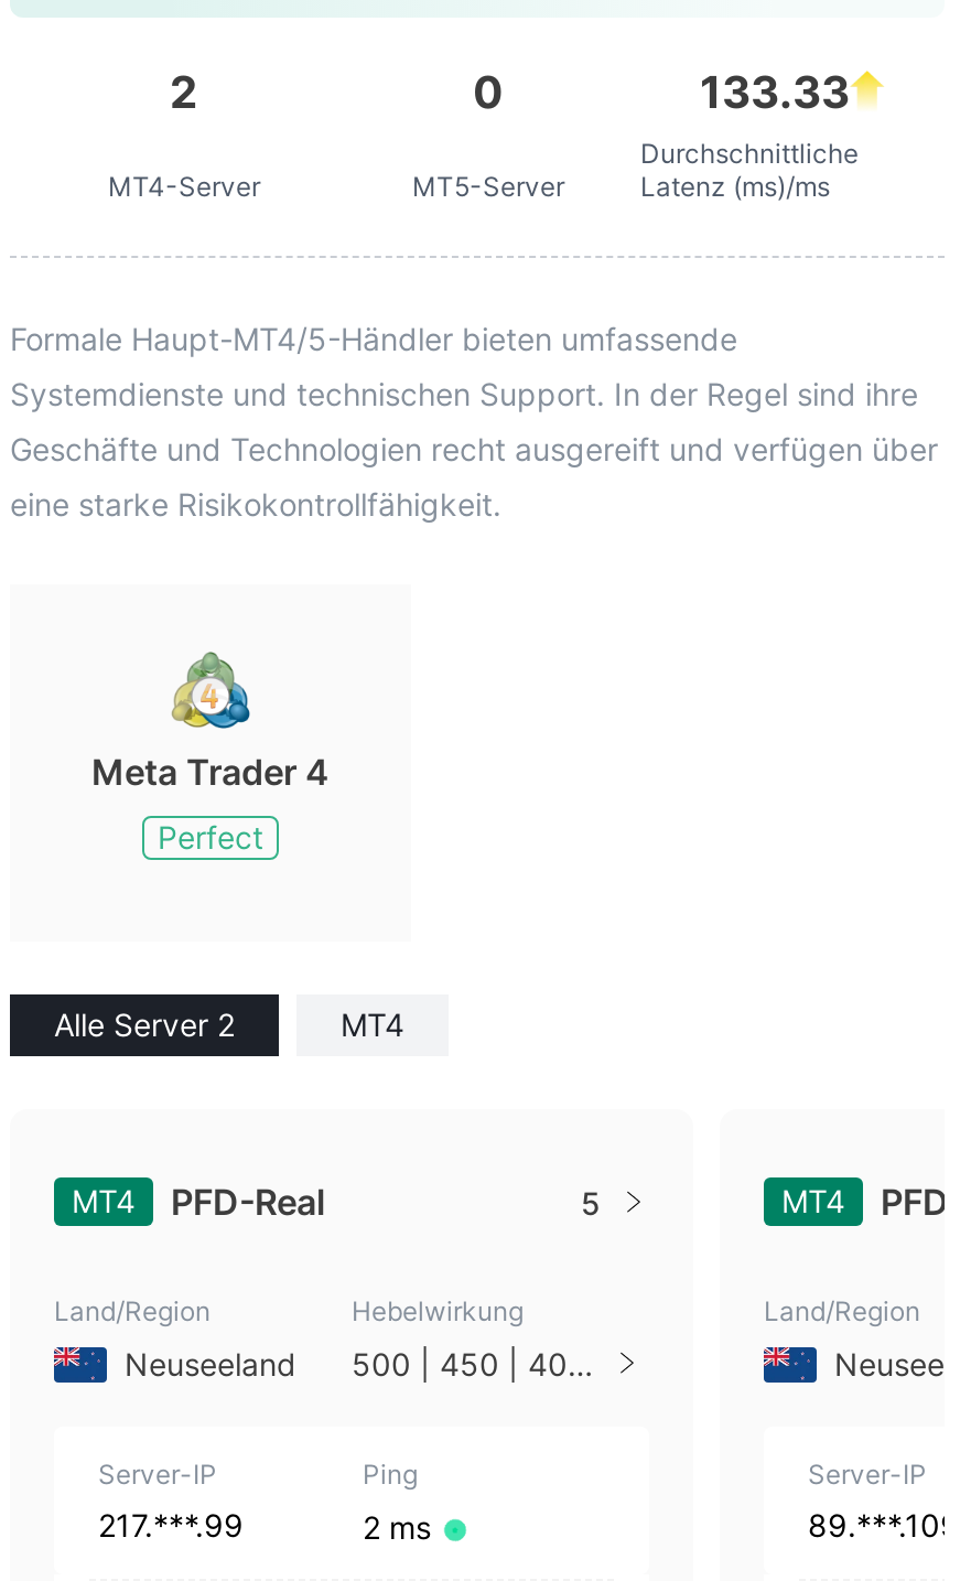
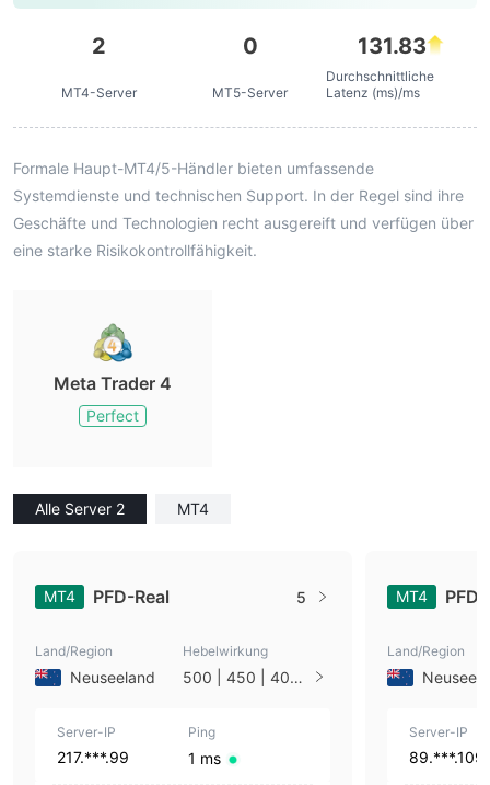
[700,66,850,119] 133.33 -> [358,33,427,59] 131.83
[363,1508,431,1546] 2 ms -> [188,749,221,767] 1 ms

